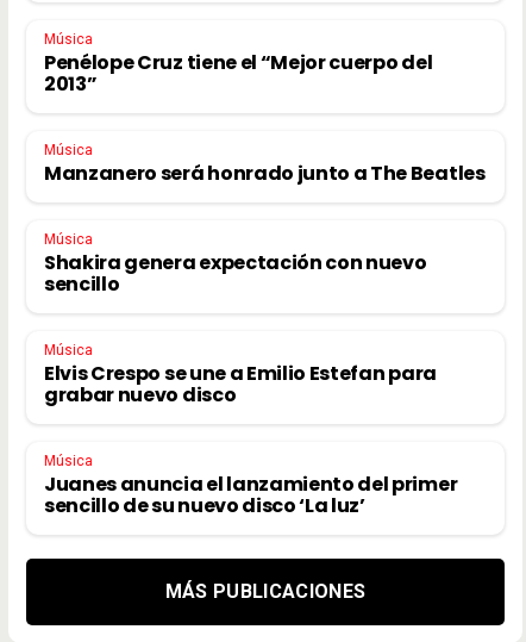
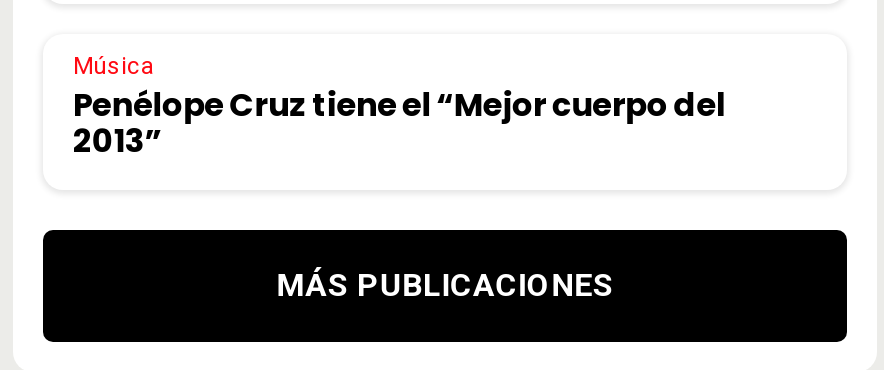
[44,142,485,519] Música | Manzanero será honrado junto a The Beatles | Música | Shakira genera expectación con nuevo | sencillo | Música | Elvis Crespo se une a Emilio Estefan para | grabar nuevo disco | Música | Juanes anuncia el lanzamiento del primer | sencillo de su nuevo disco ‘La luz’ -> none

